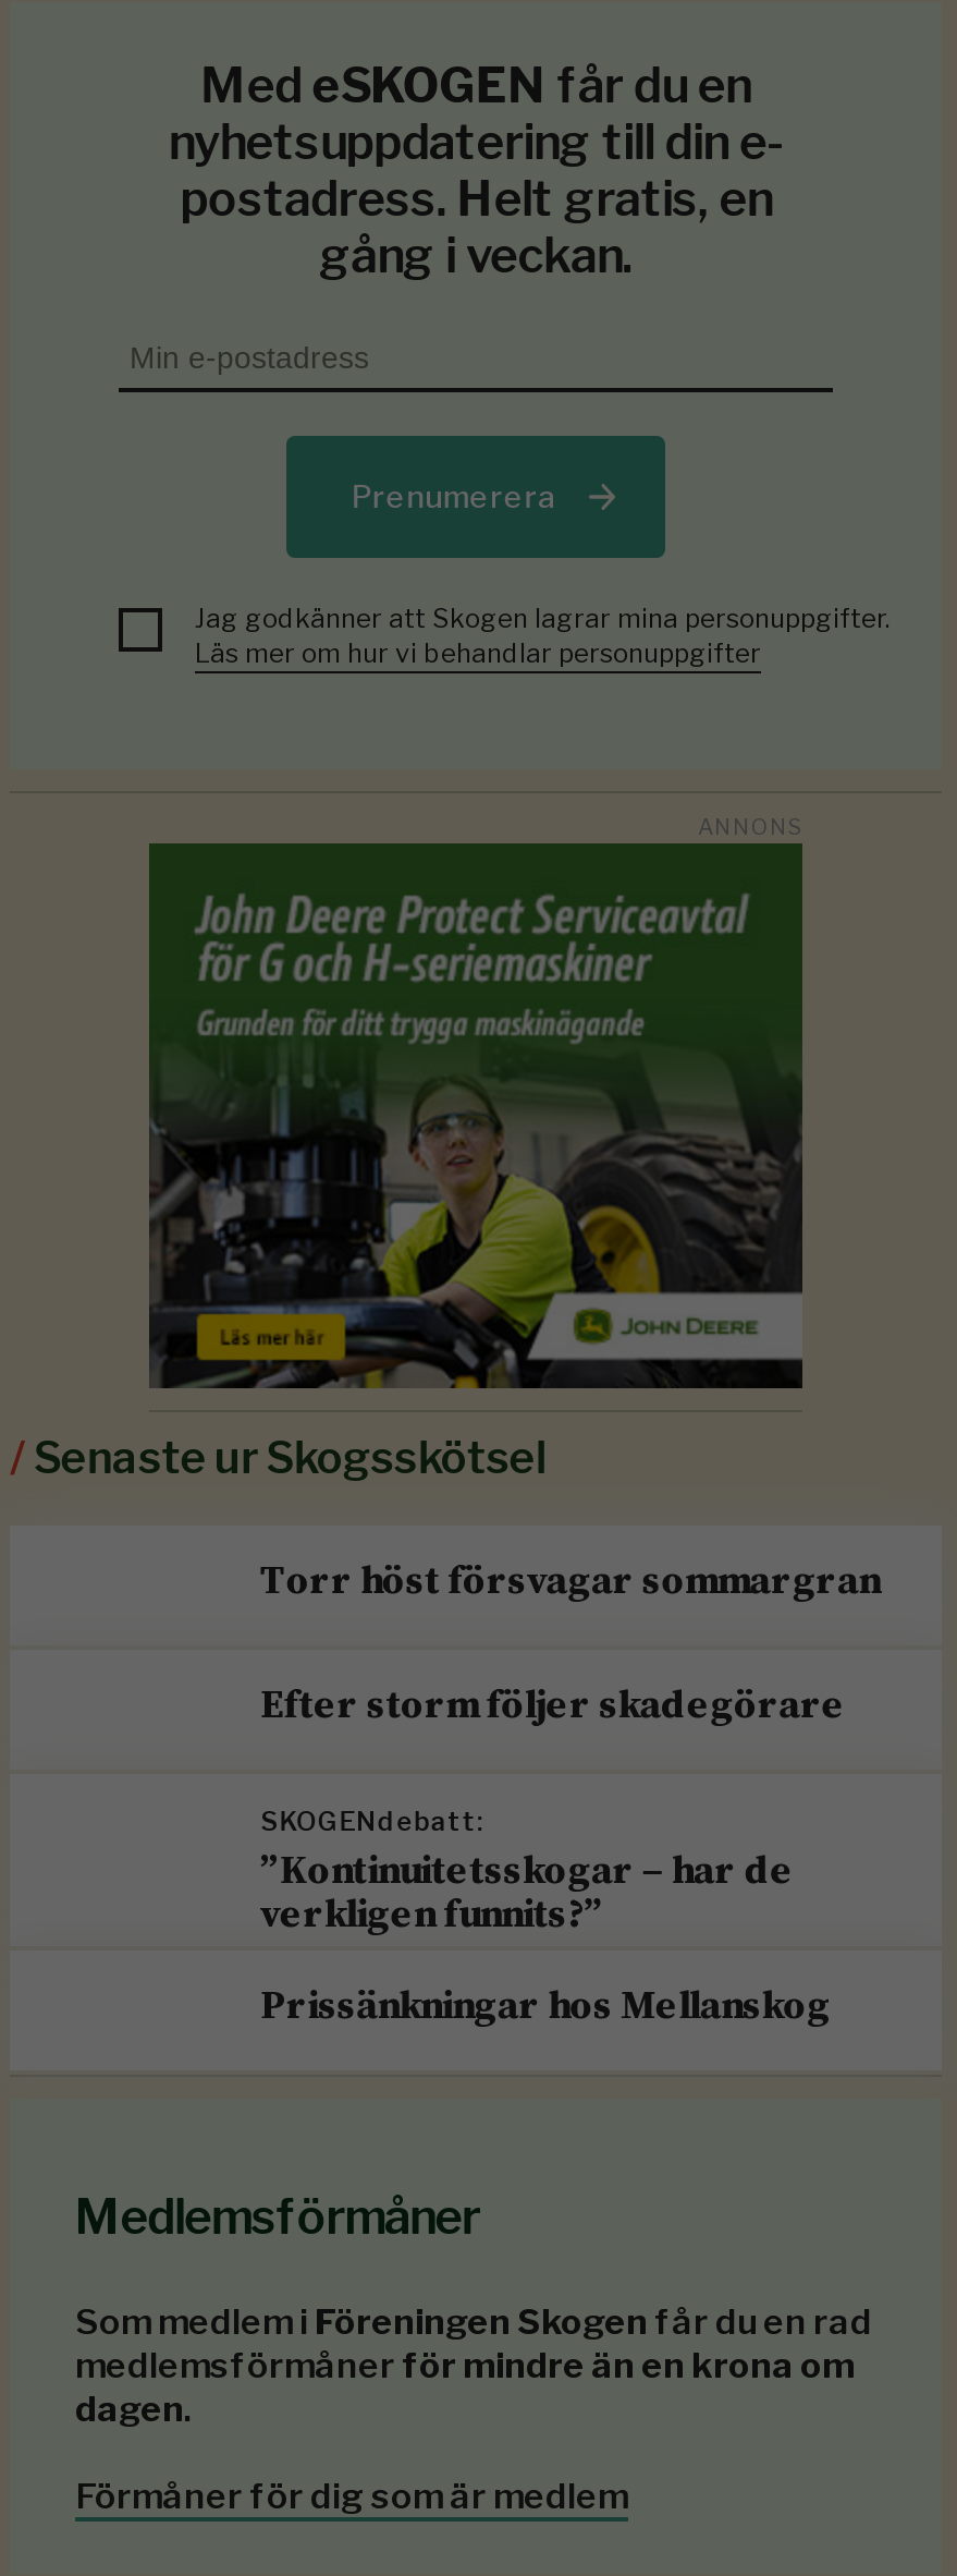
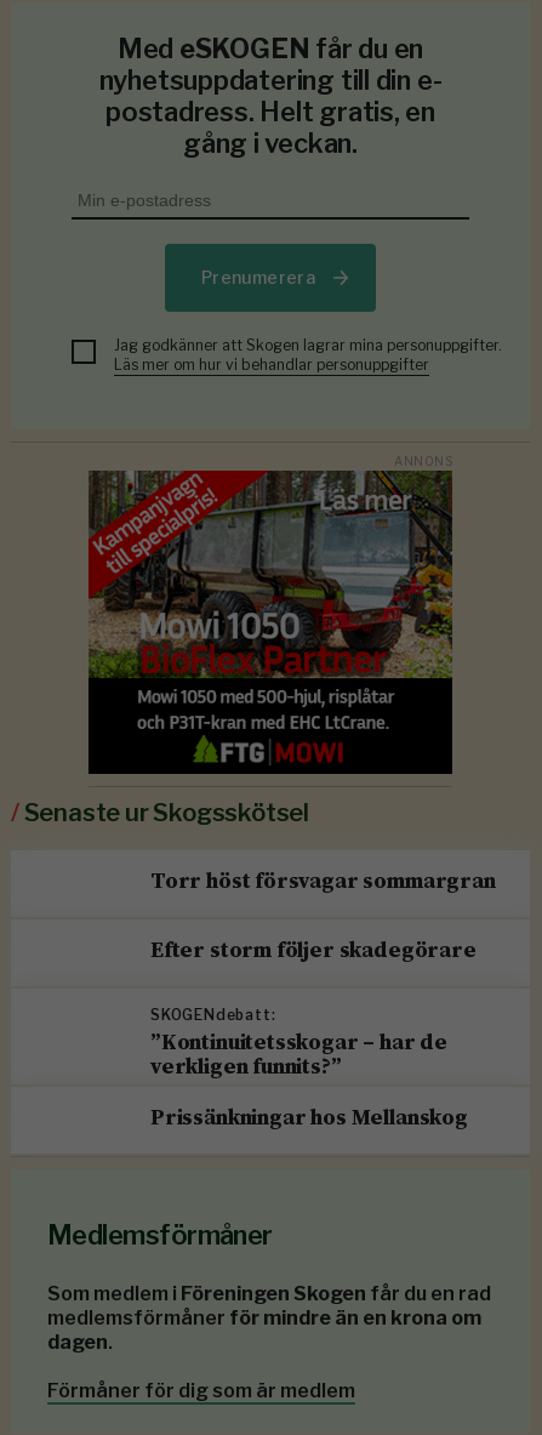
[147,841,805,1390] [image] -> [87,469,453,775] [image]

